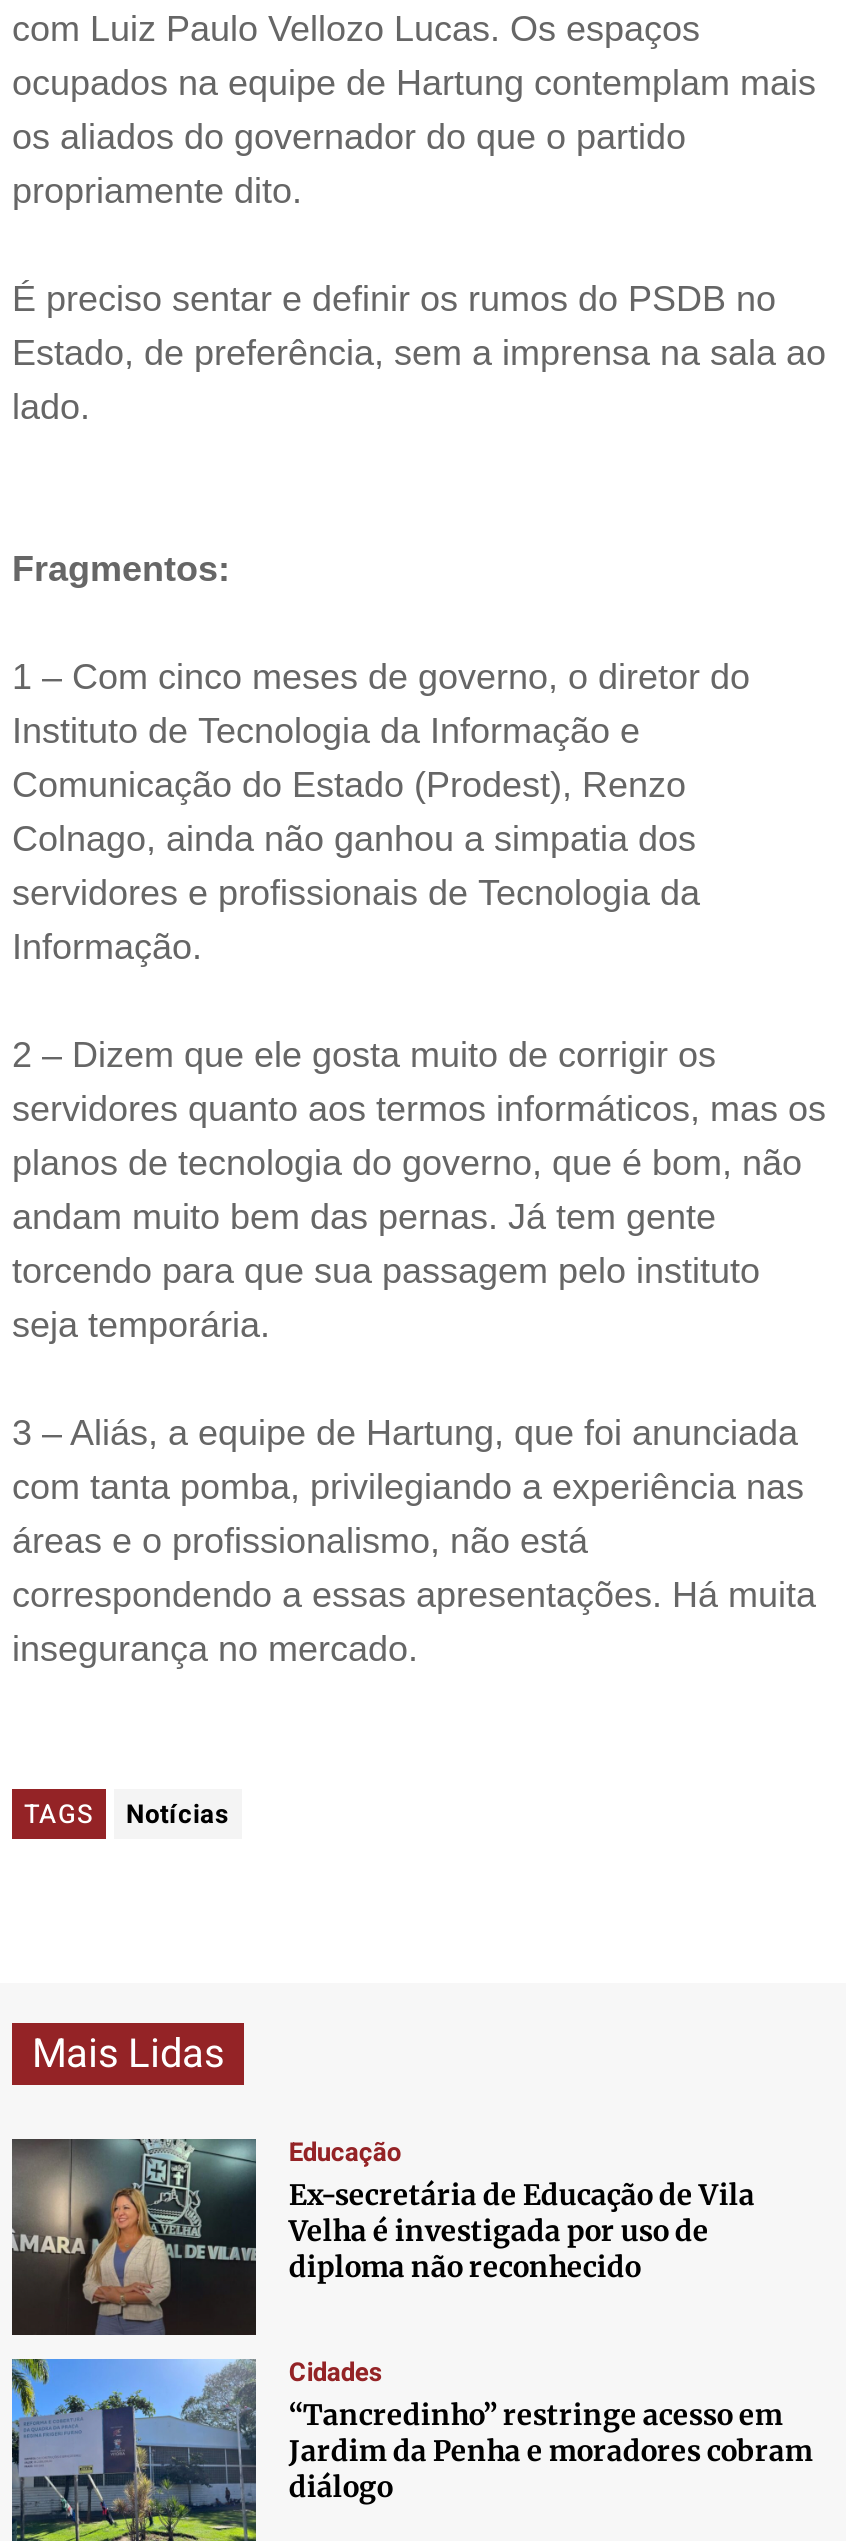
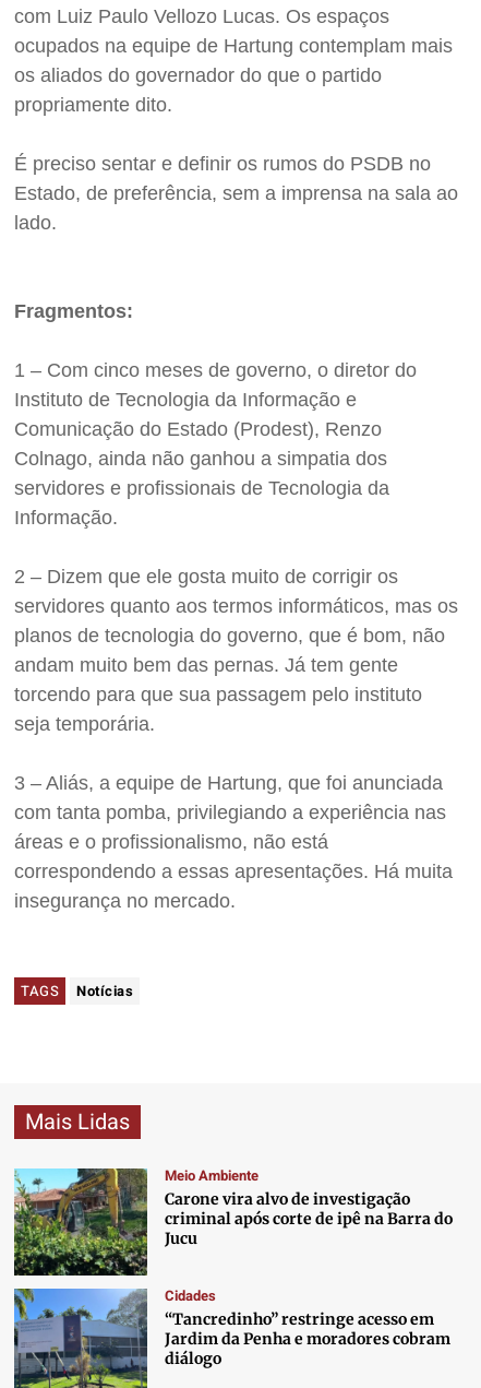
[10,2133,755,2335] [image] | Educação | Ex-secretária de Educação de Vila | Velha é investigada por uso de | diploma não reconhecido -> [13,1165,453,1277] [image] | Meio Ambiente | Carone vira alvo de investigação | criminal após corte de ipê na Barra do | Jucu

